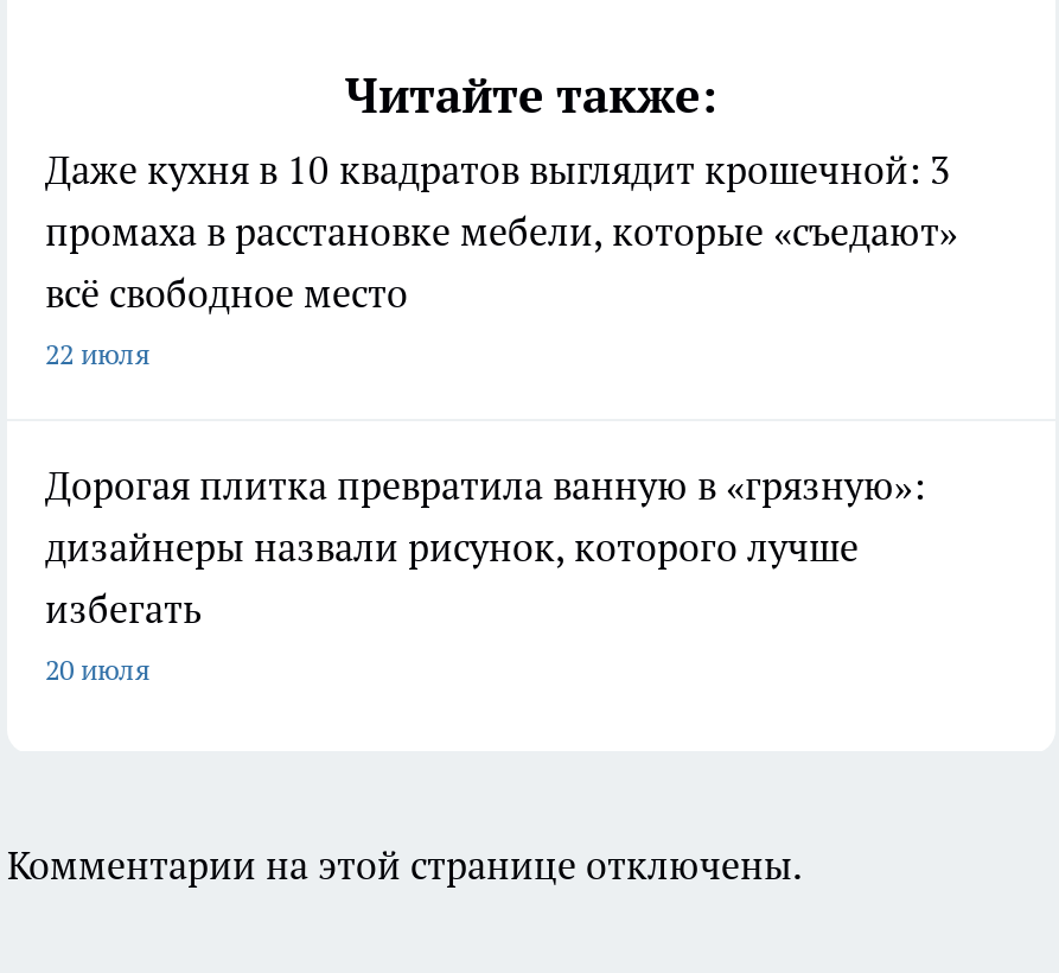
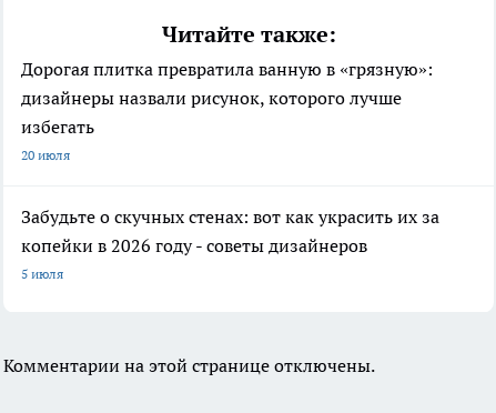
[45,146,958,372] Даже кухня в 10 квадратов выглядит крошечной: 3 | промаха в расстановке мебели, которые «съедают» | всё свободное место | 22 июля -> none
moved [45,462,925,688] -> [21,58,433,163]: Дорогая плитка превратила ванную в «грязную»: | дизайнеры назвали рисунок, которого лучше | избегать | 20 июля
none -> [21,206,439,282] Забудьте о скучных стенах: вот как украсить их за | копейки в 2026 году - советы дизайнеров | 5 июля

